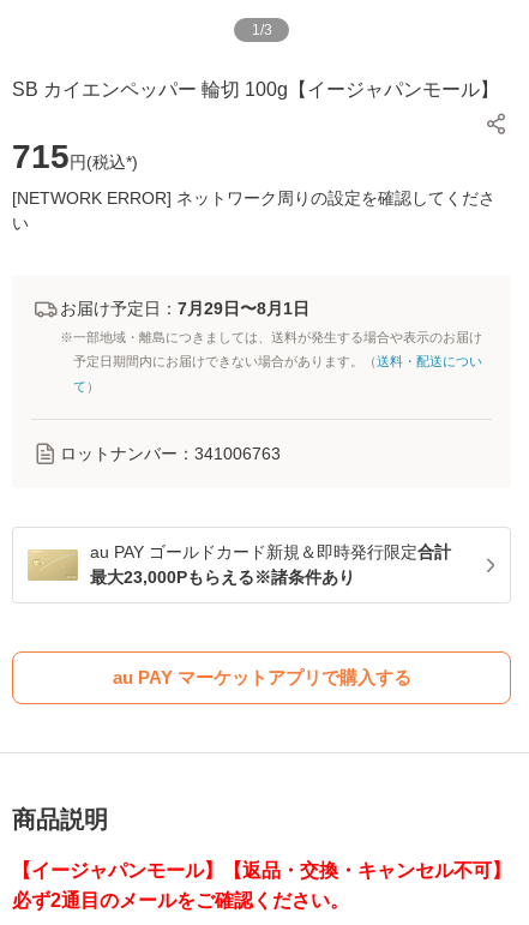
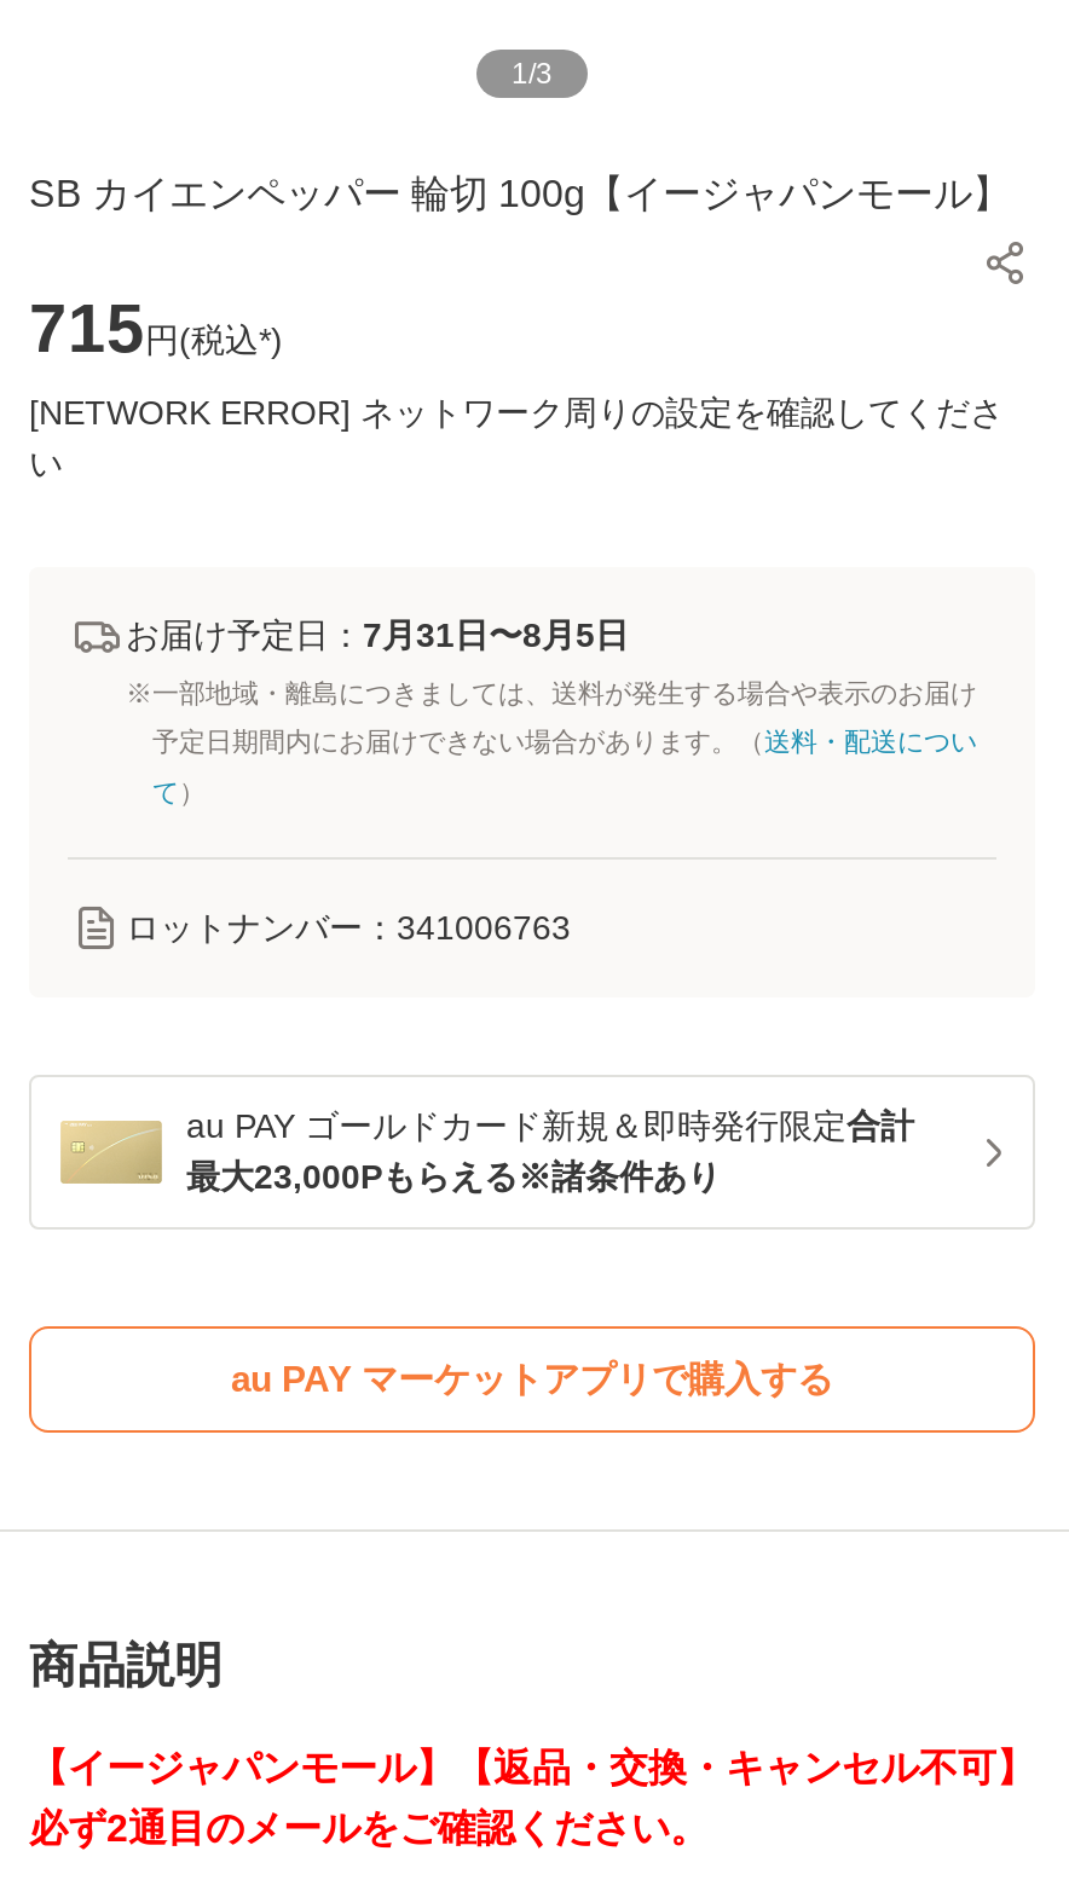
[60,299,309,318] お届け予定日：7月29日〜8月1日 -> [126,615,629,654] お届け予定日：7月31日〜8月5日

